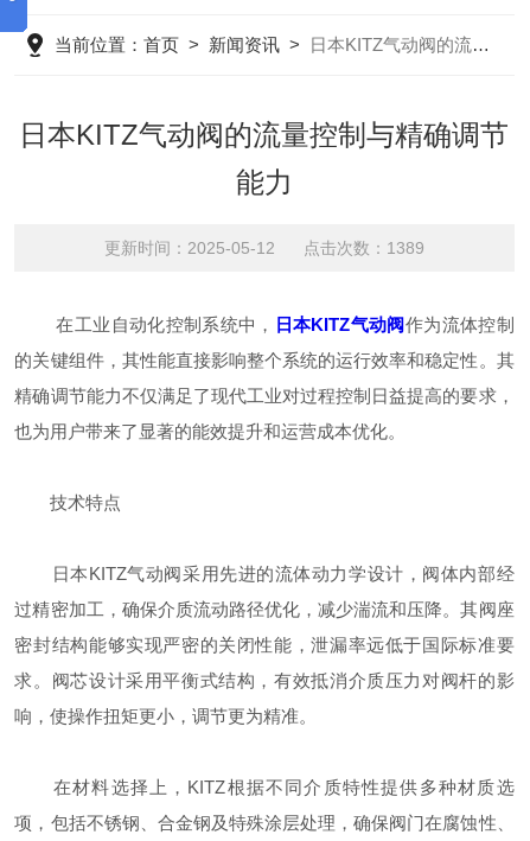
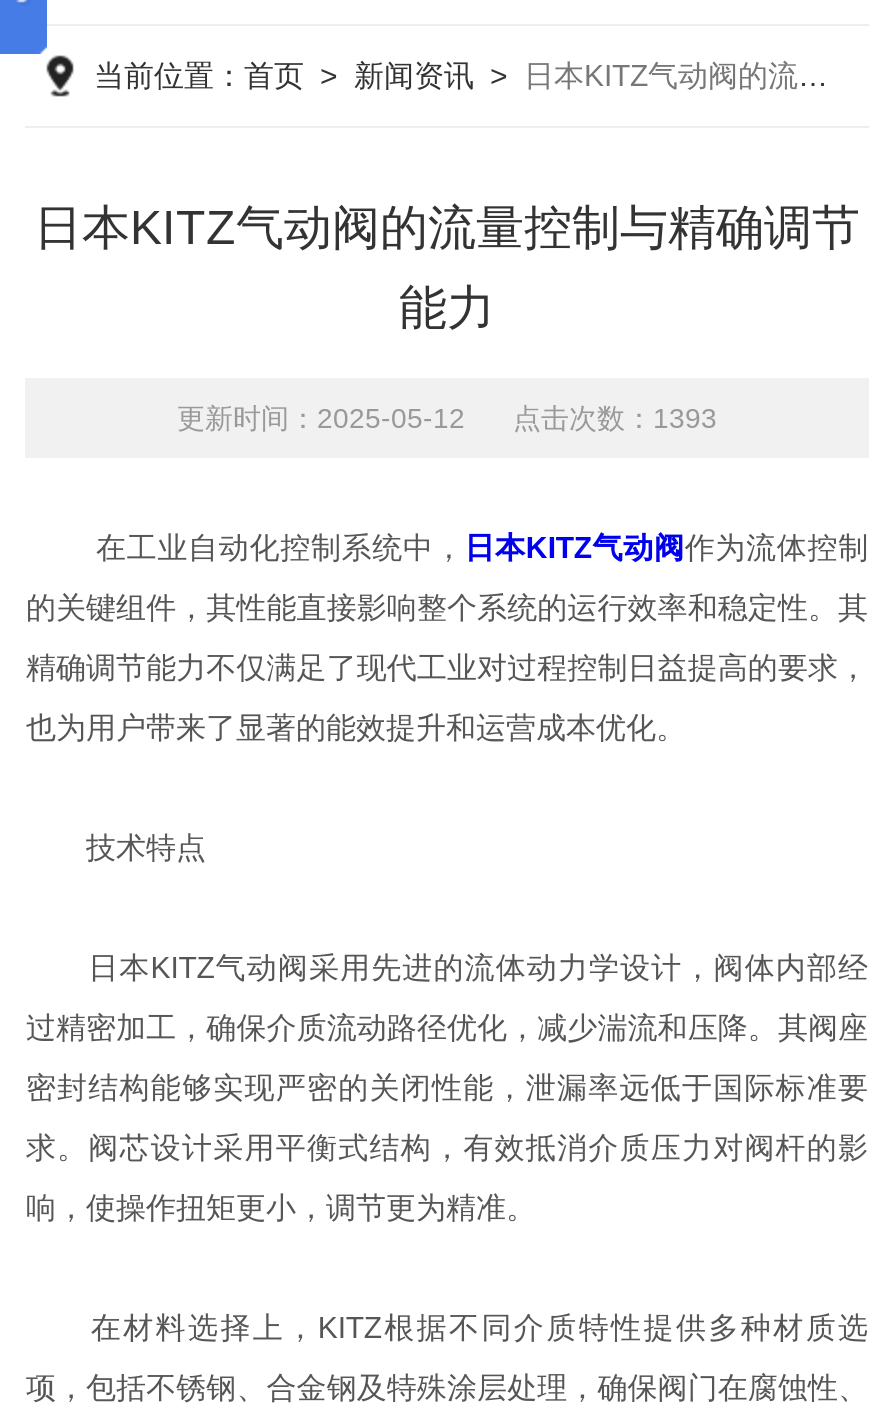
[104,238,424,257] 更新时间：2025-05-12 点击次数：1389 -> [177,402,717,434] 更新时间：2025-05-12 点击次数：1393

